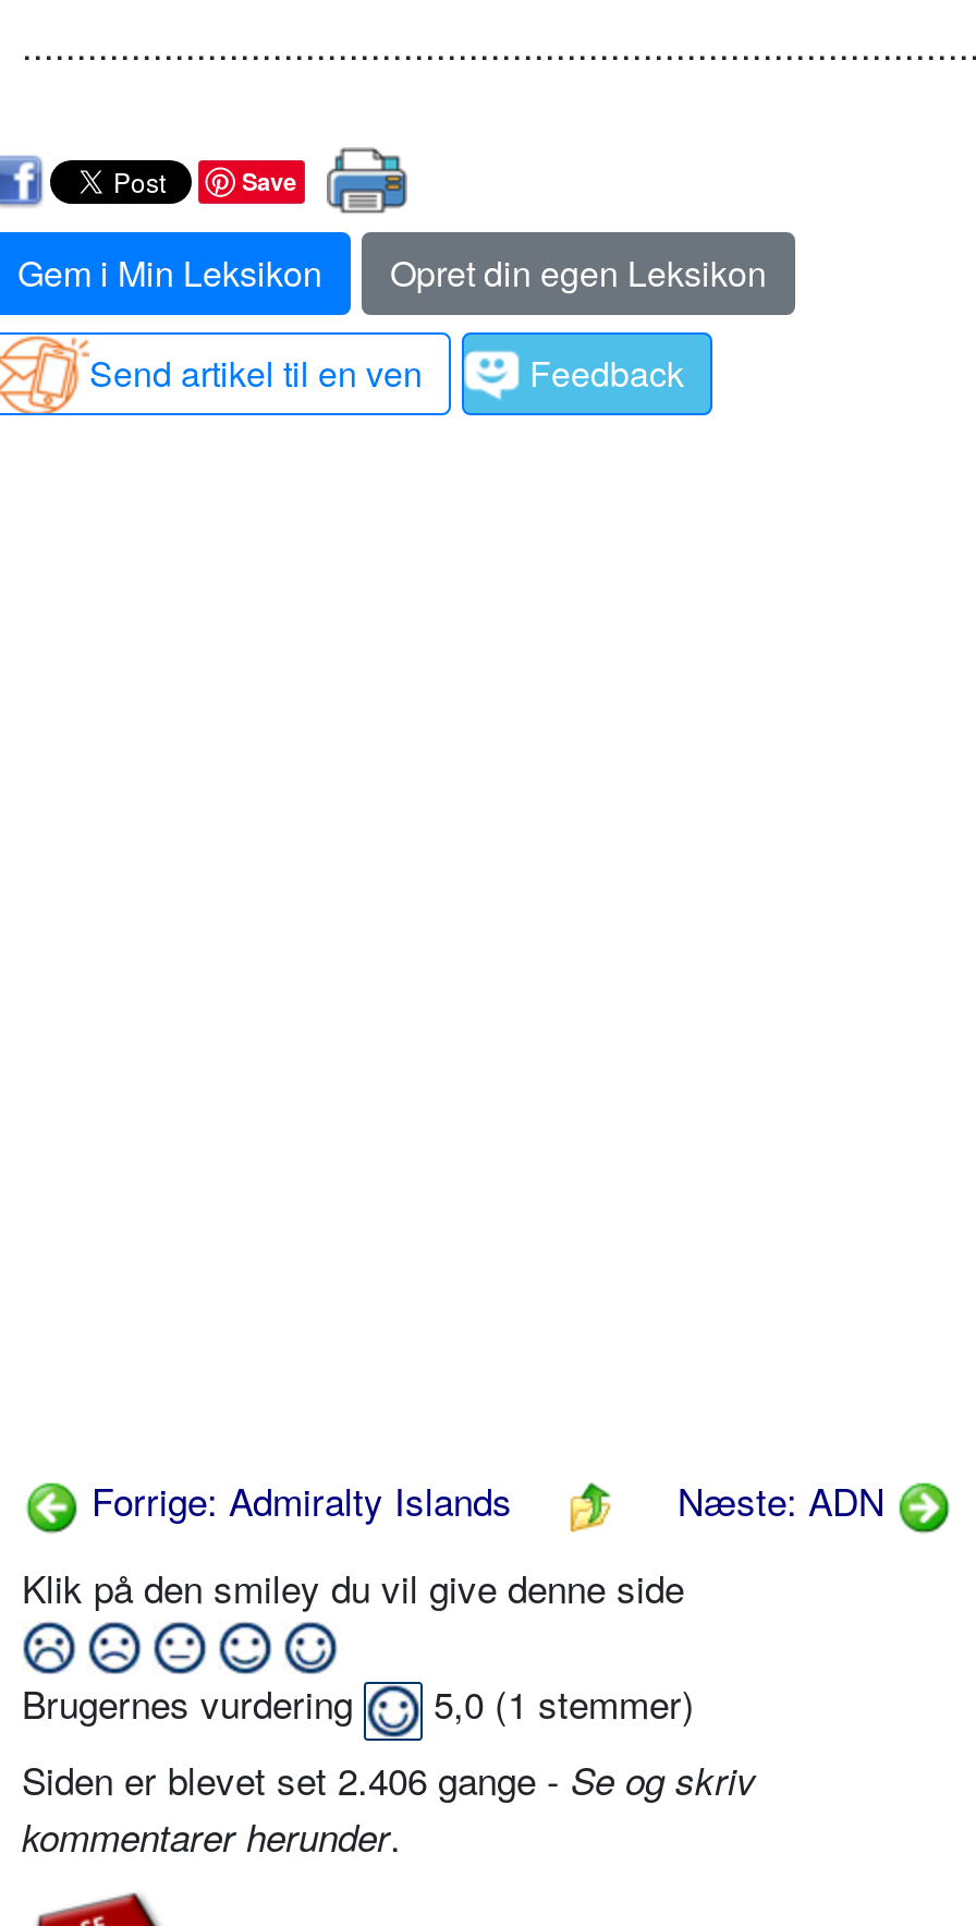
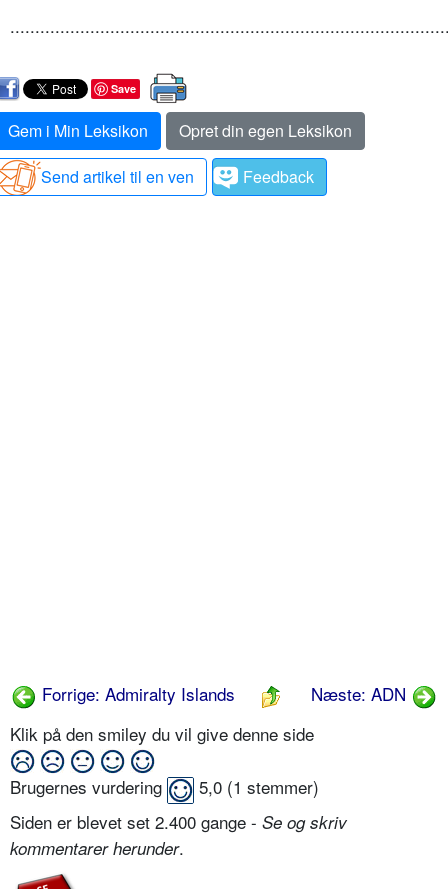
[22,1751,756,1805] Siden er blevet set 2.406 gange - Se og skriv -> [10,808,347,833] Siden er blevet set 2.400 gange - Se og skriv

